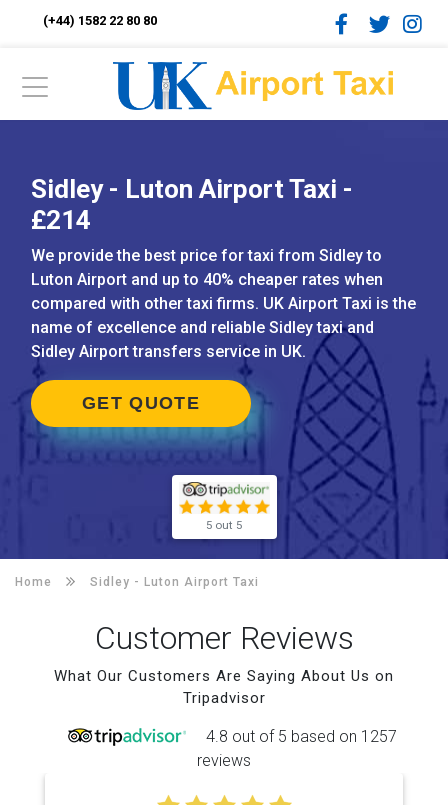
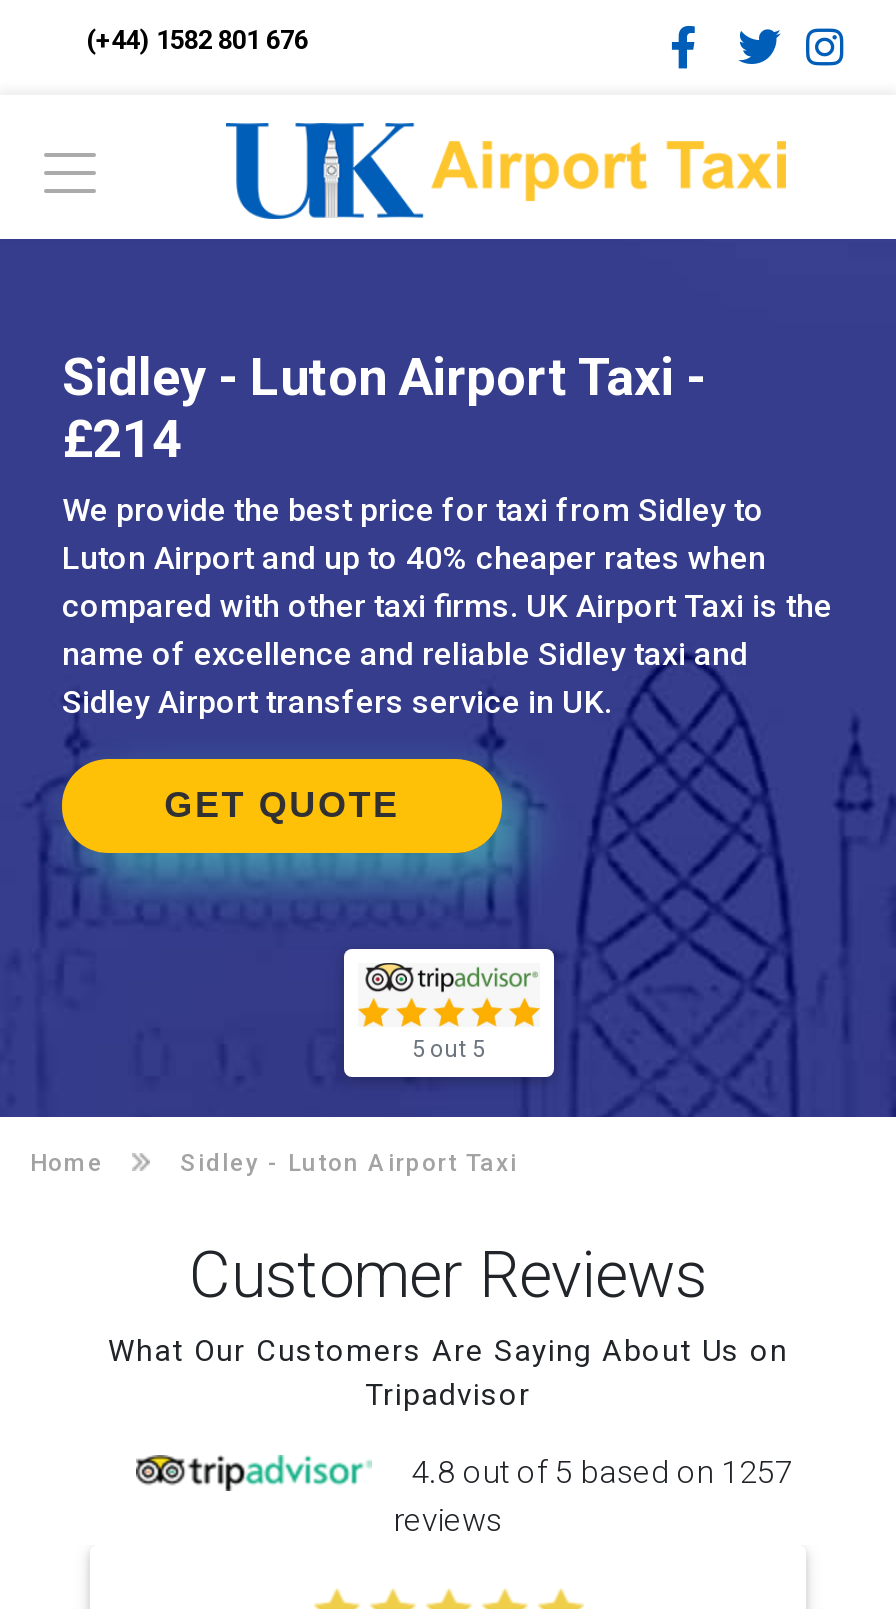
[43,13,157,28] (+44) 1582 22 80 80 -> [86,25,308,55] (+44) 1582 801 676

